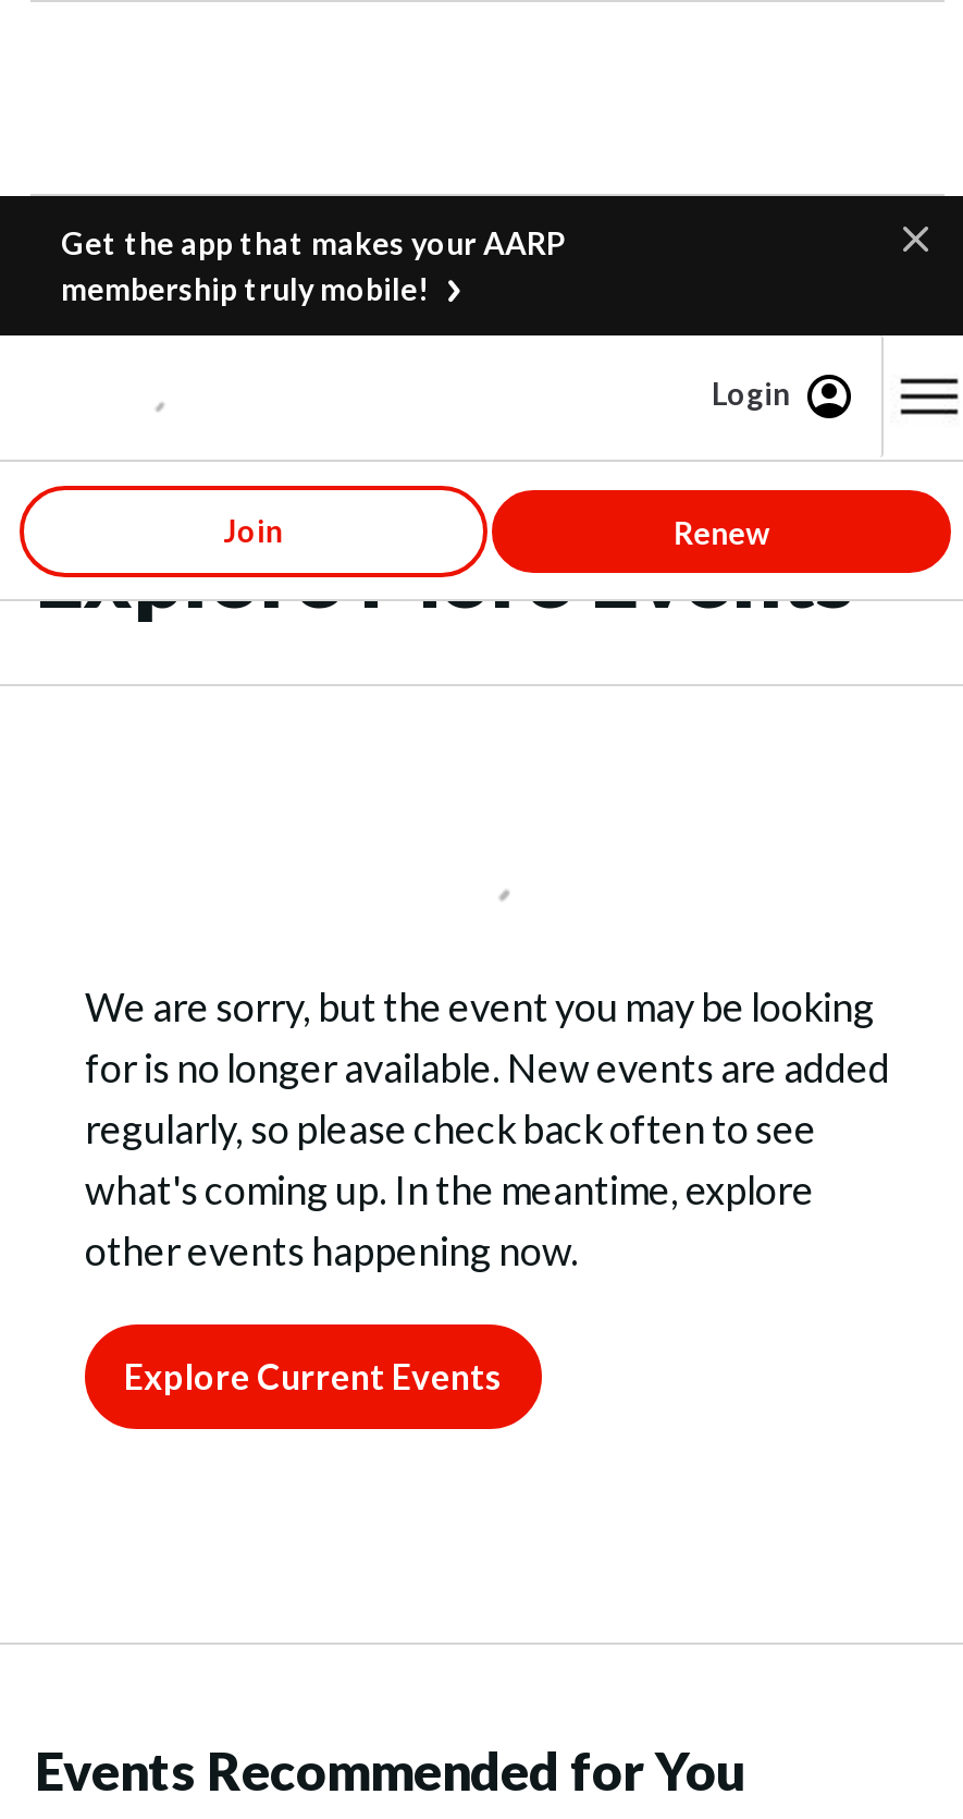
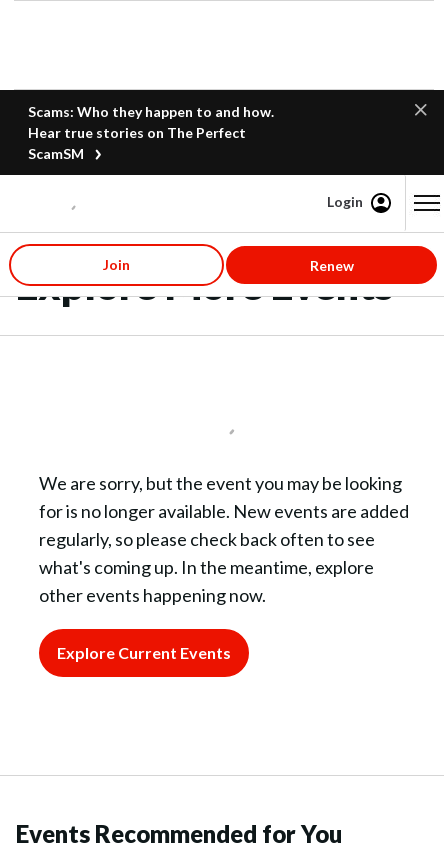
[61,224,566,307] Get the app that makes your AARP | membership truly mobile! -> [28,103,274,162] Scams: Who they happen to and how. | Hear true stories on The Perfect | ScamSM

